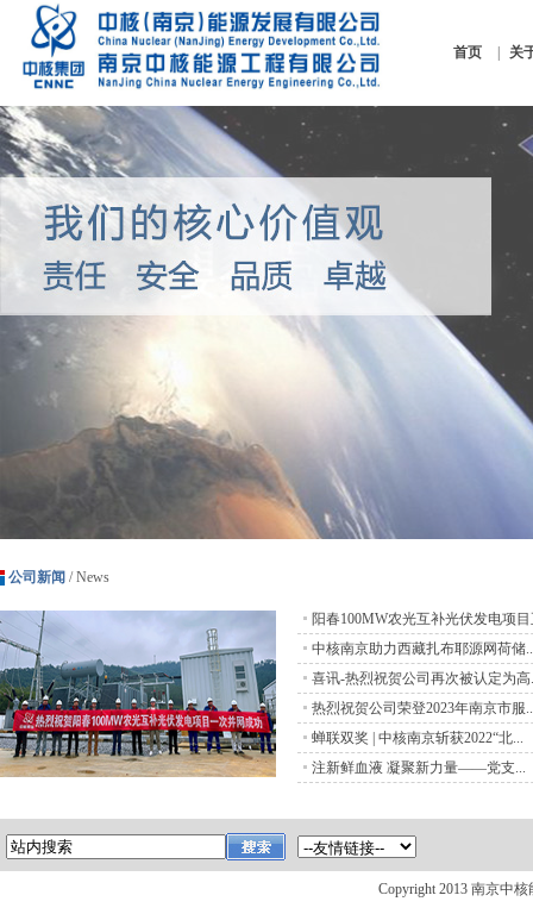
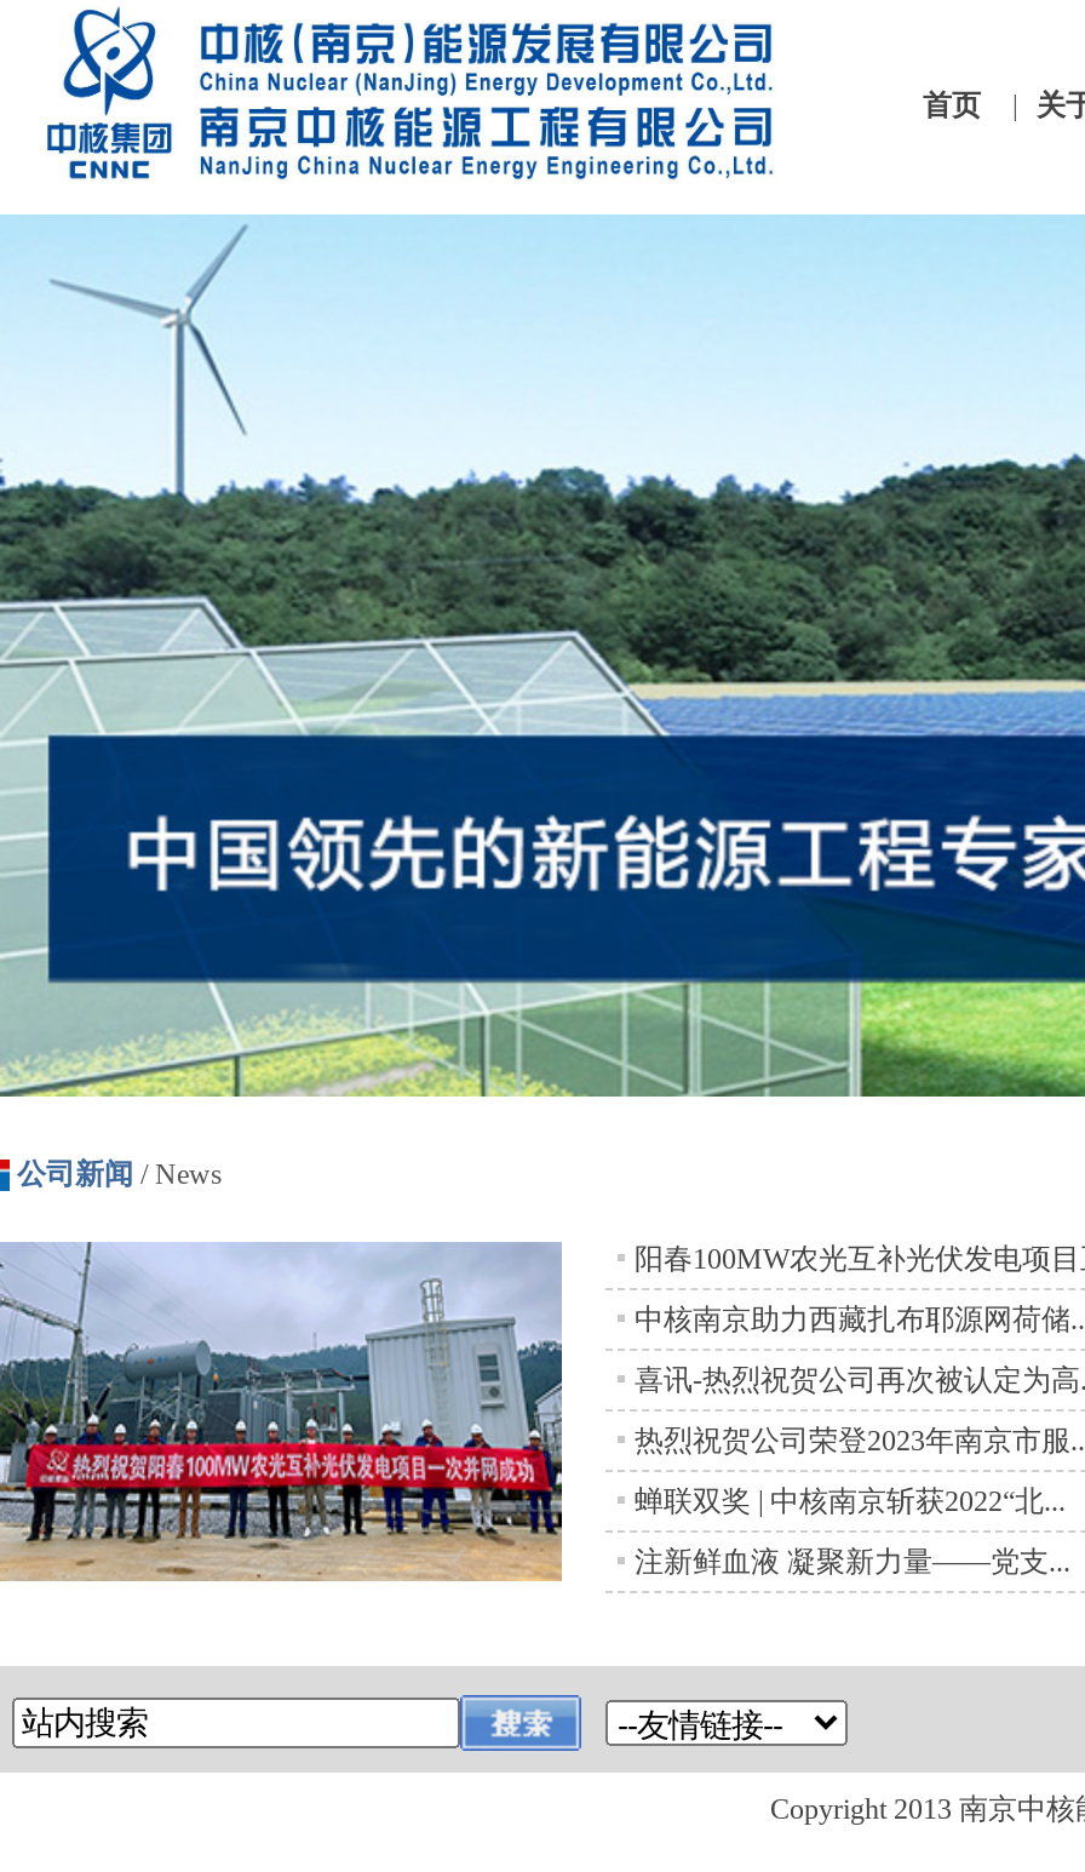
[4,105,529,540] [image] -> [7,214,1078,1099] [image]

